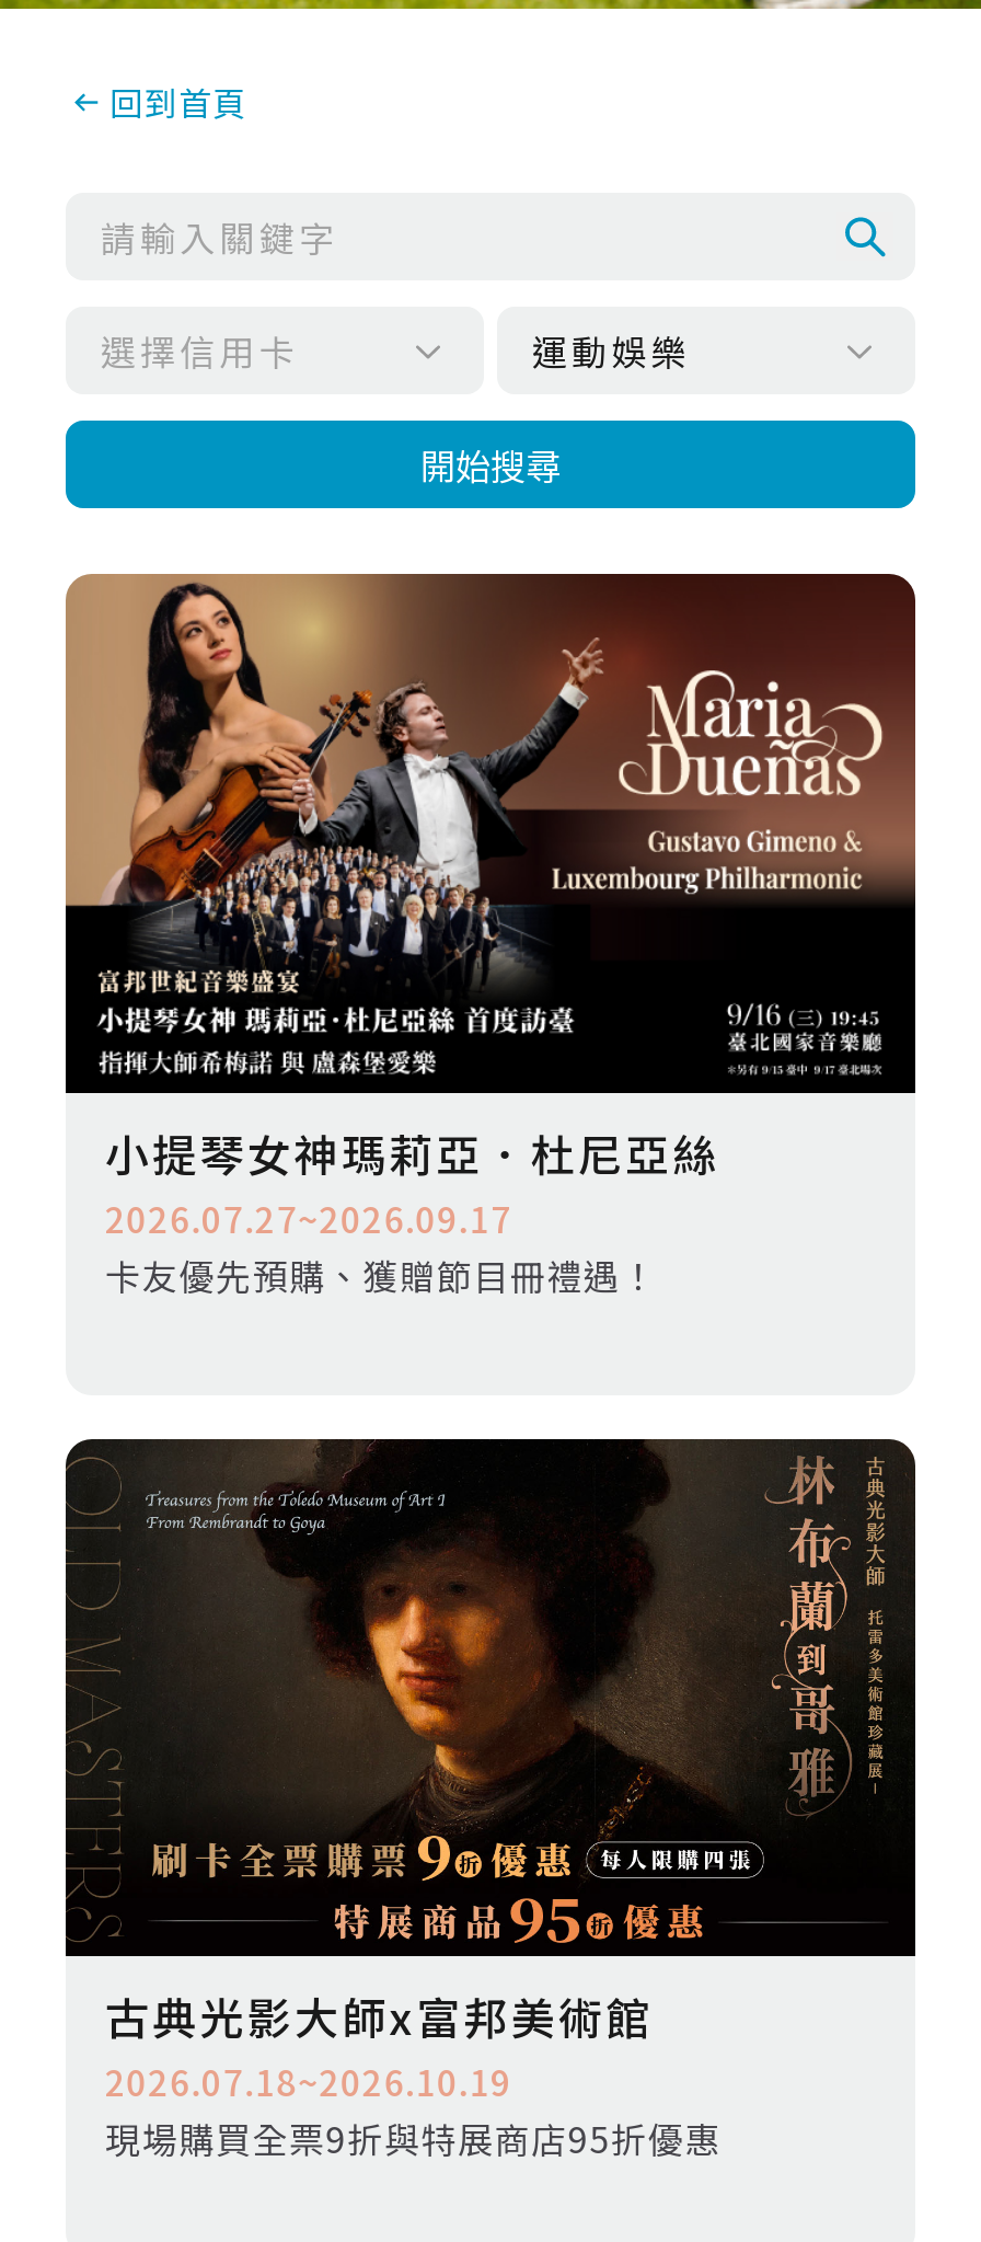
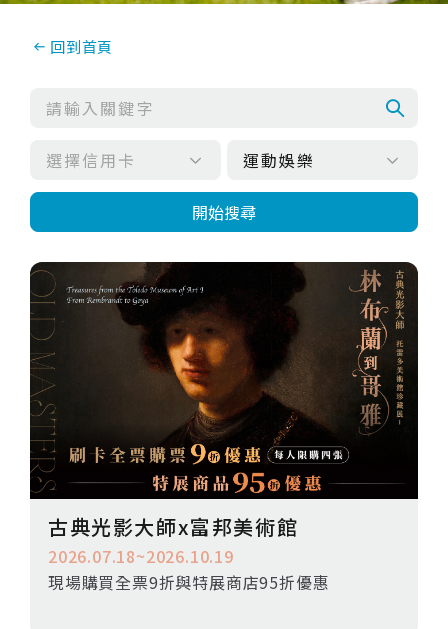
[64,572,917,1301] [image] | 小提琴女神瑪莉亞．杜尼亞絲 | 2026.07.27~2026.09.17 | 卡友優先預購、獲贈節目冊禮遇！ -> none

